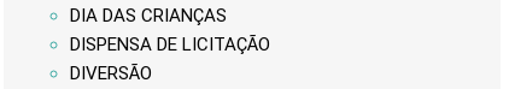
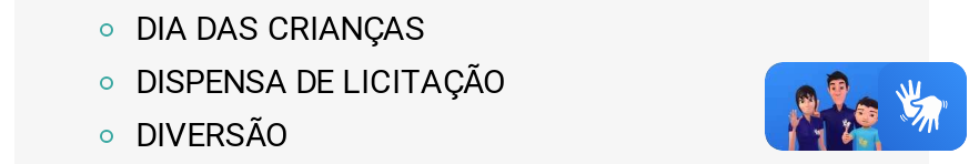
none -> [763,60,962,153] [image]

